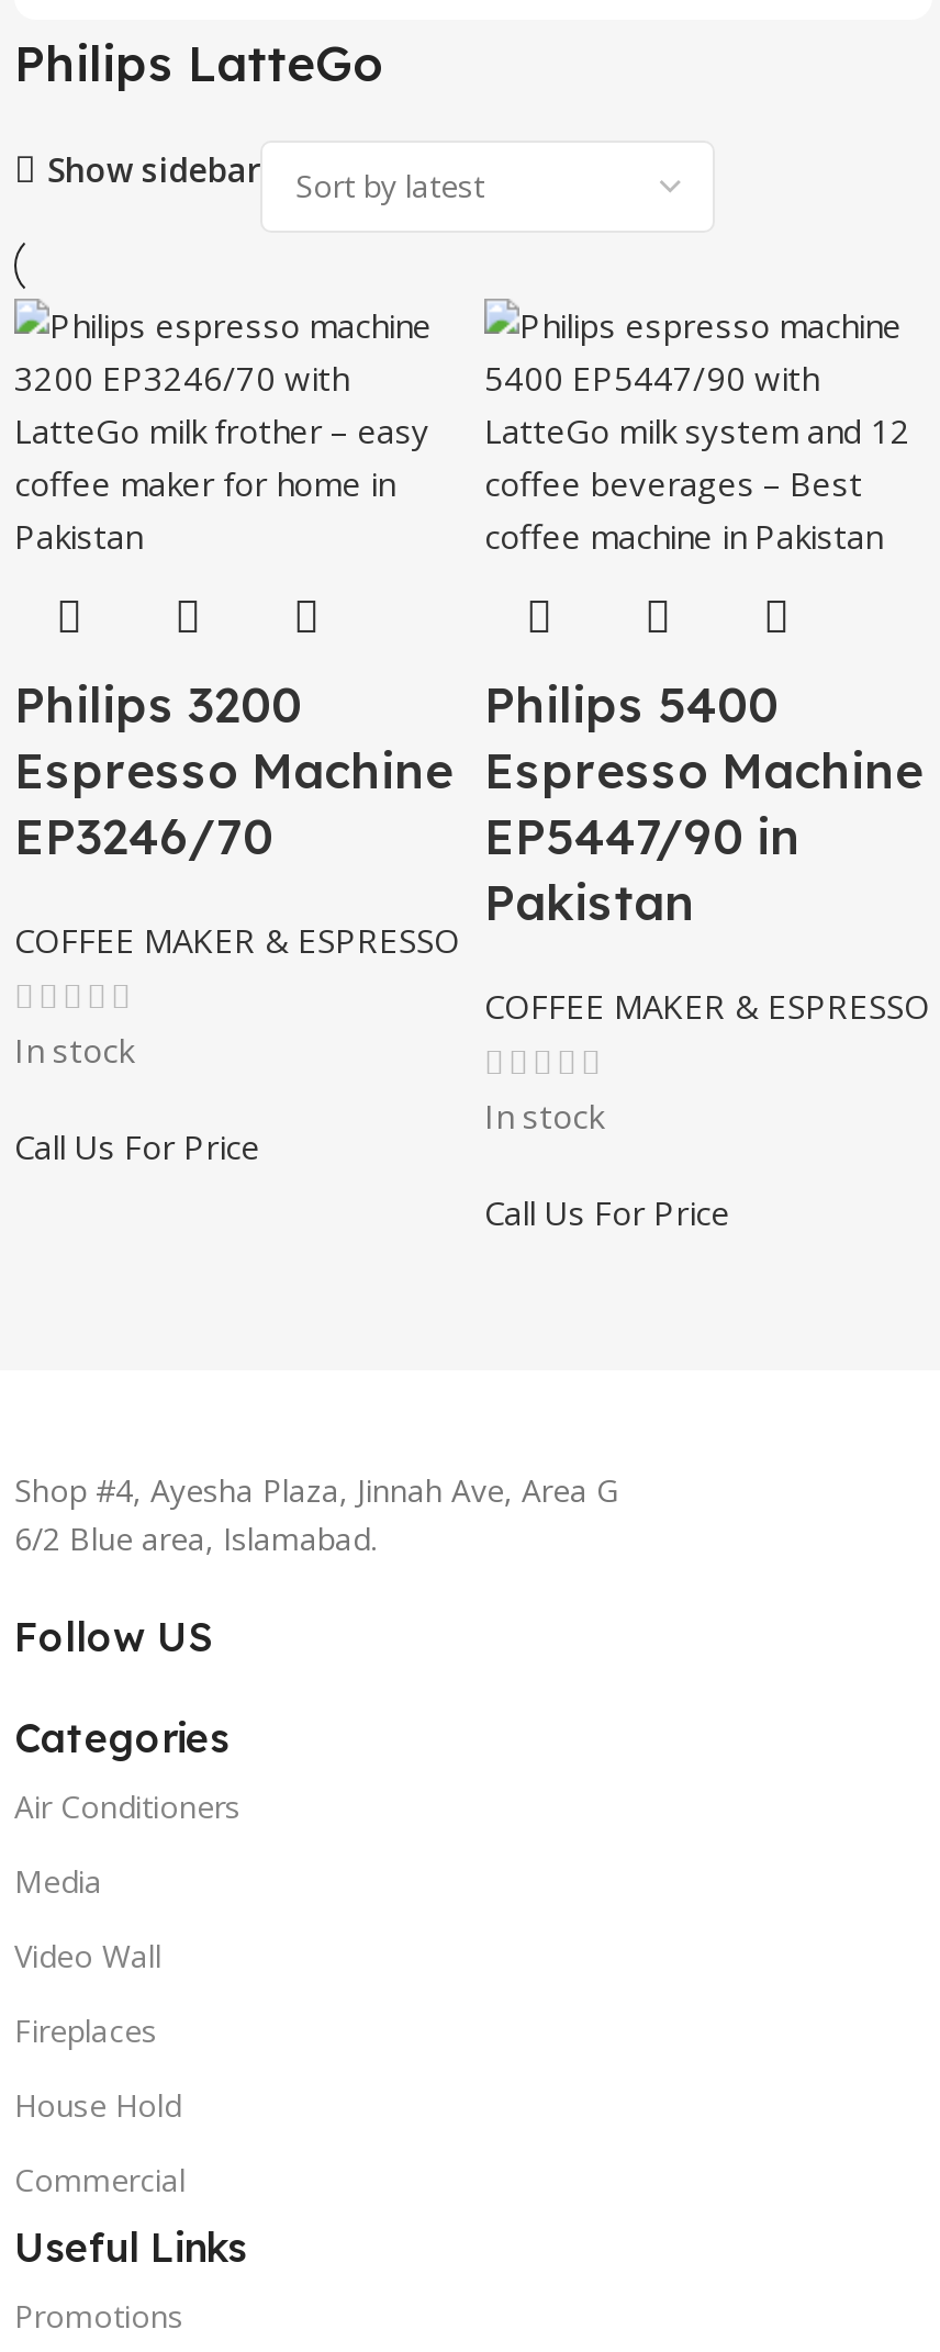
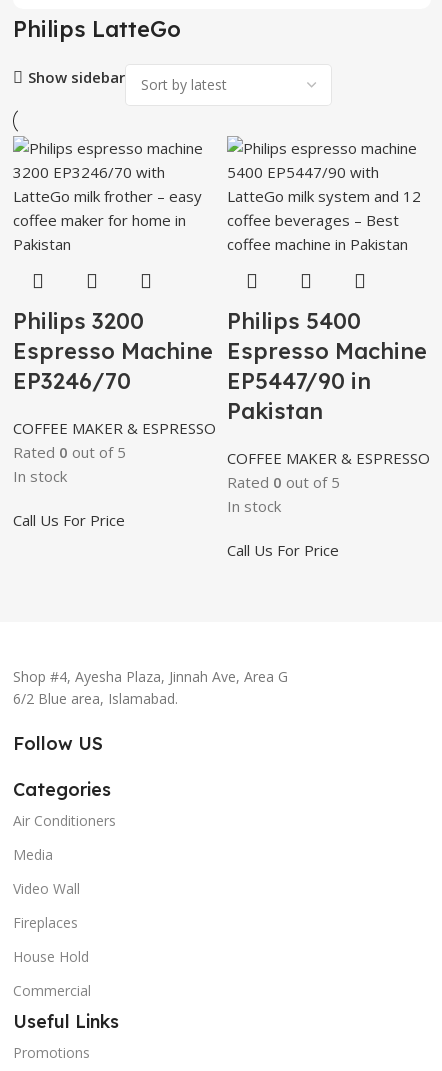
none -> [13,442,126,462] Rated 0 out of 5
none -> [227,472,340,492] Rated 0 out of 5

